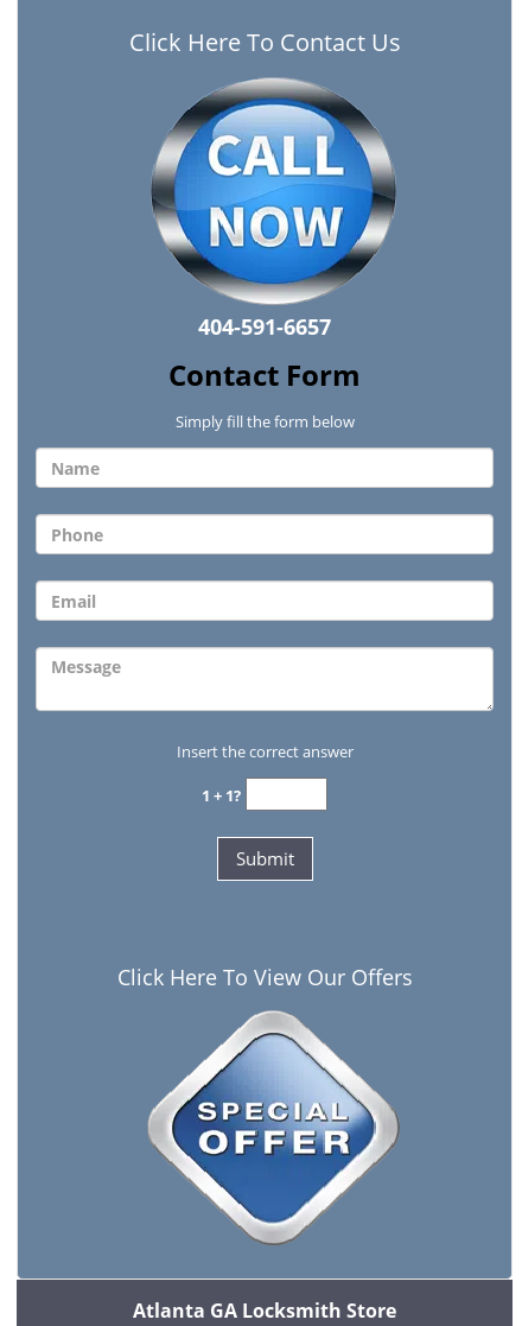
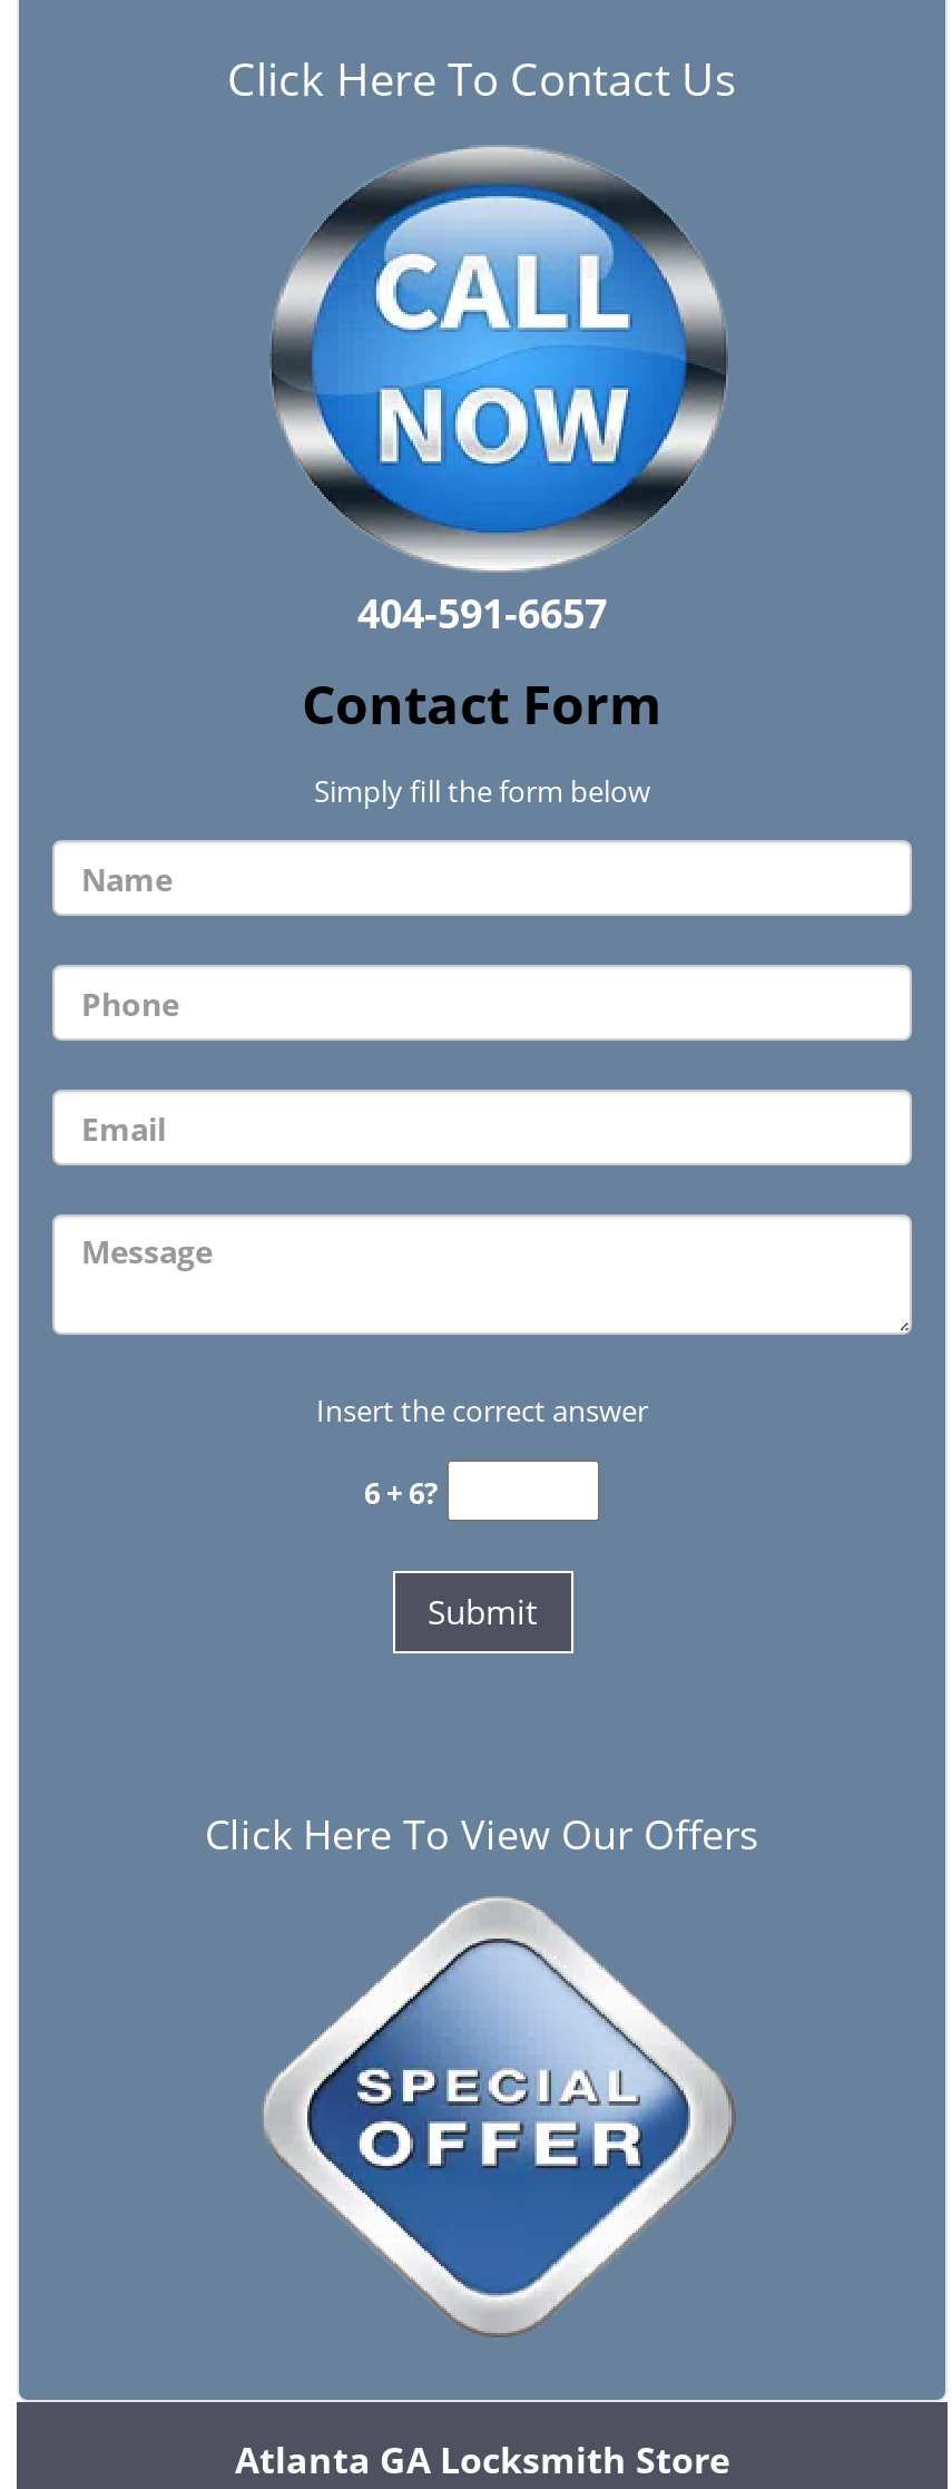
[202,785,241,806] 1 + 1? -> [364,1473,438,1513] 6 + 6?

